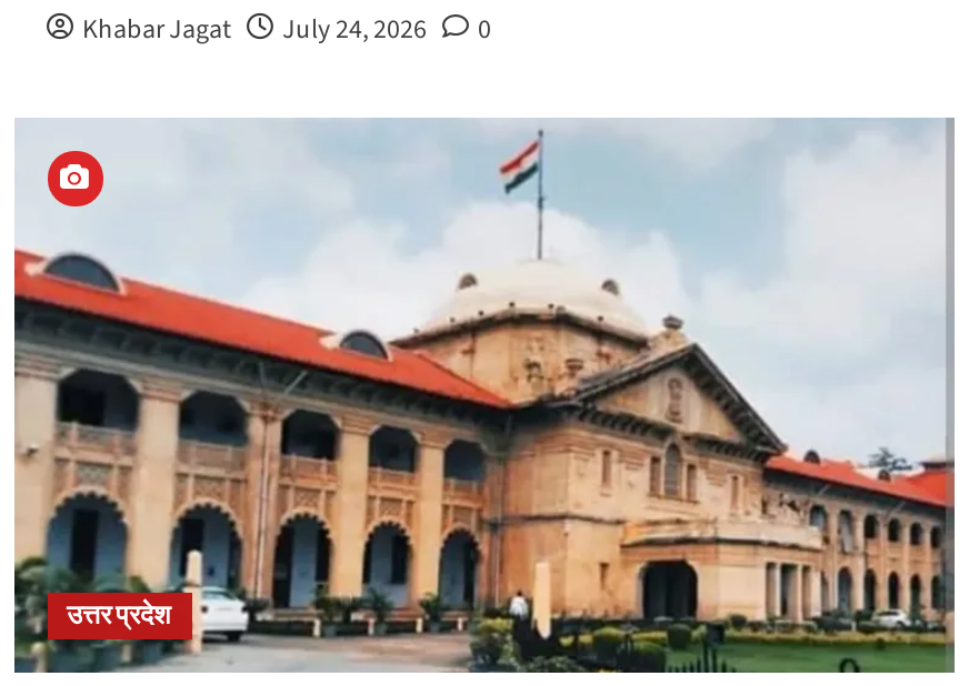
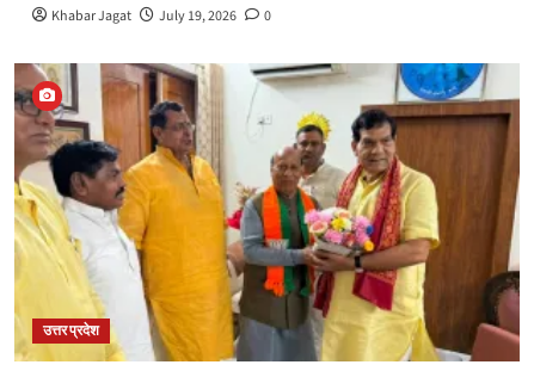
[82,12,491,50] Khabar Jagat July 24, 2026 0 -> [51,7,271,27] Khabar Jagat July 19, 2026 0
[12,118,957,675] [image] -> [13,62,521,363] [image]

